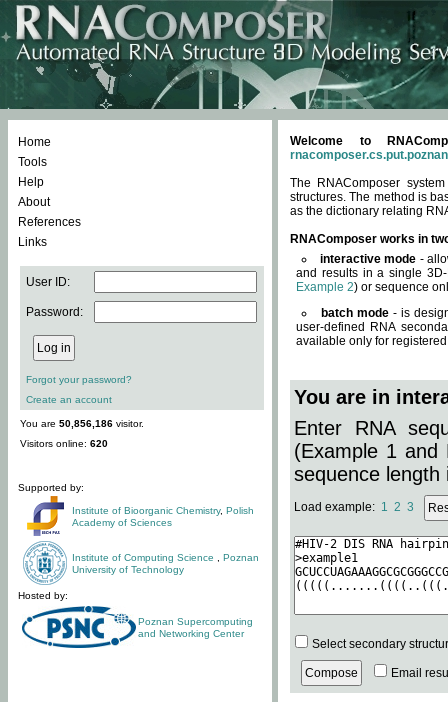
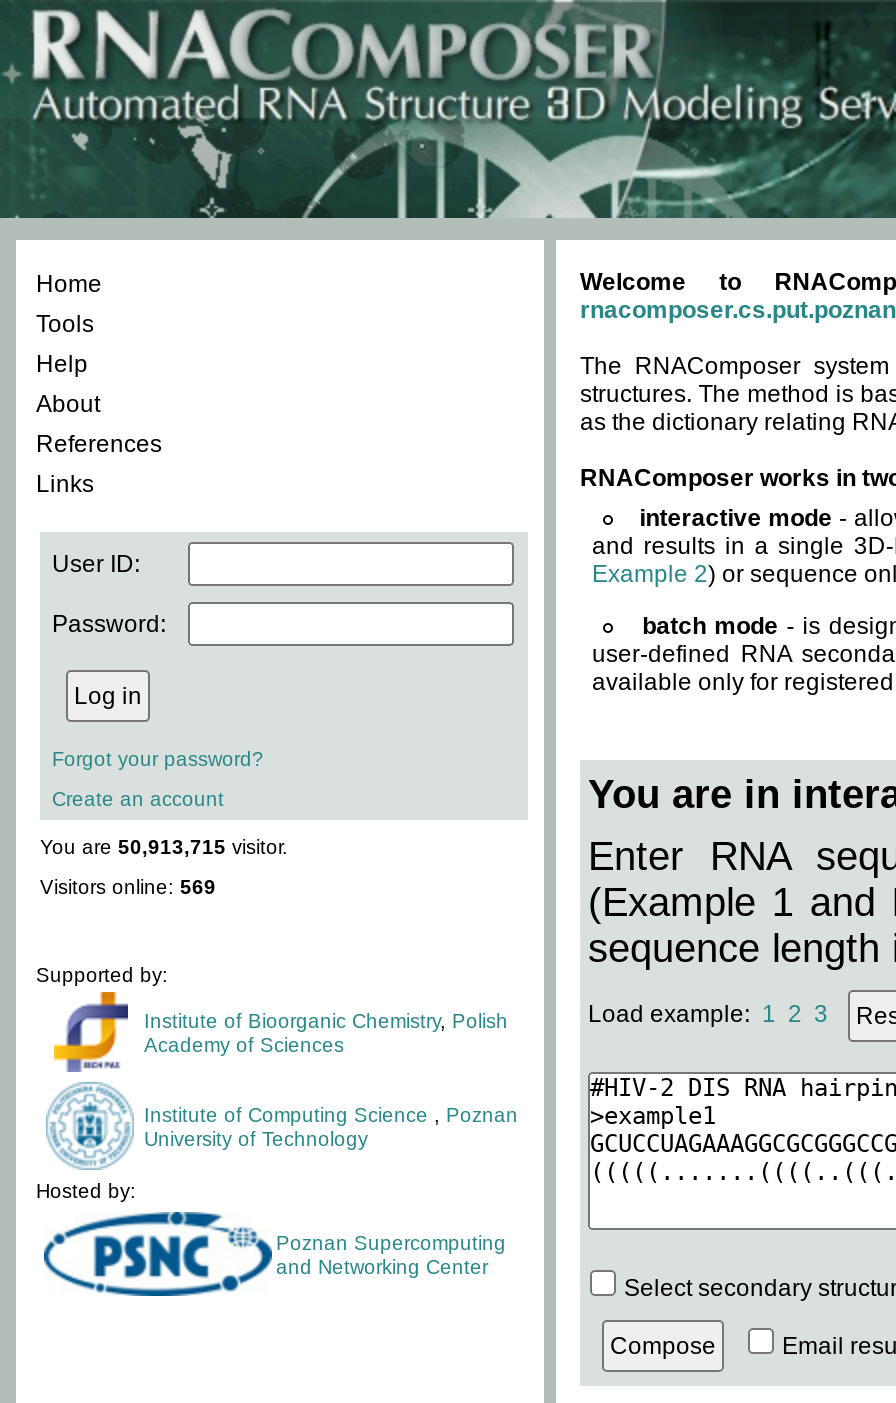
[20,418,144,429] You are 50,856,186 visitor. -> [40,836,288,858] You are 50,913,715 visitor.
[20,438,108,449] Visitors online: 620 -> [40,876,216,898] Visitors online: 569

